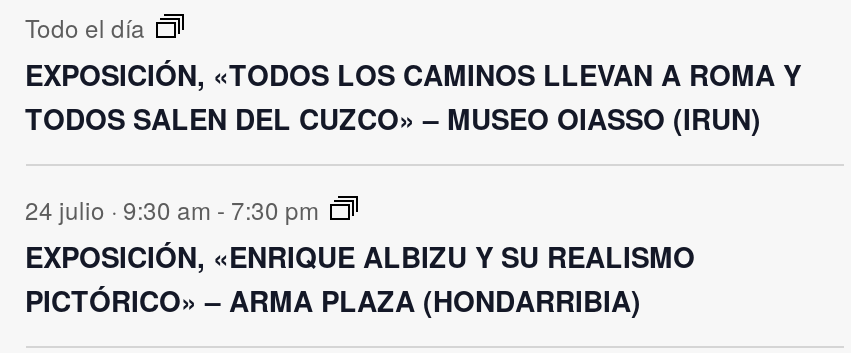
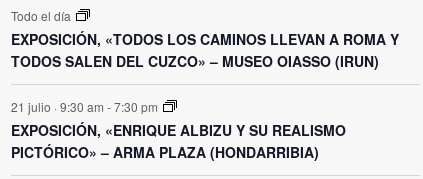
[25,192,319,226] 24 julio · 9:30 am - 7:30 pm -> [10,98,157,115] 21 julio · 9:30 am - 7:30 pm

